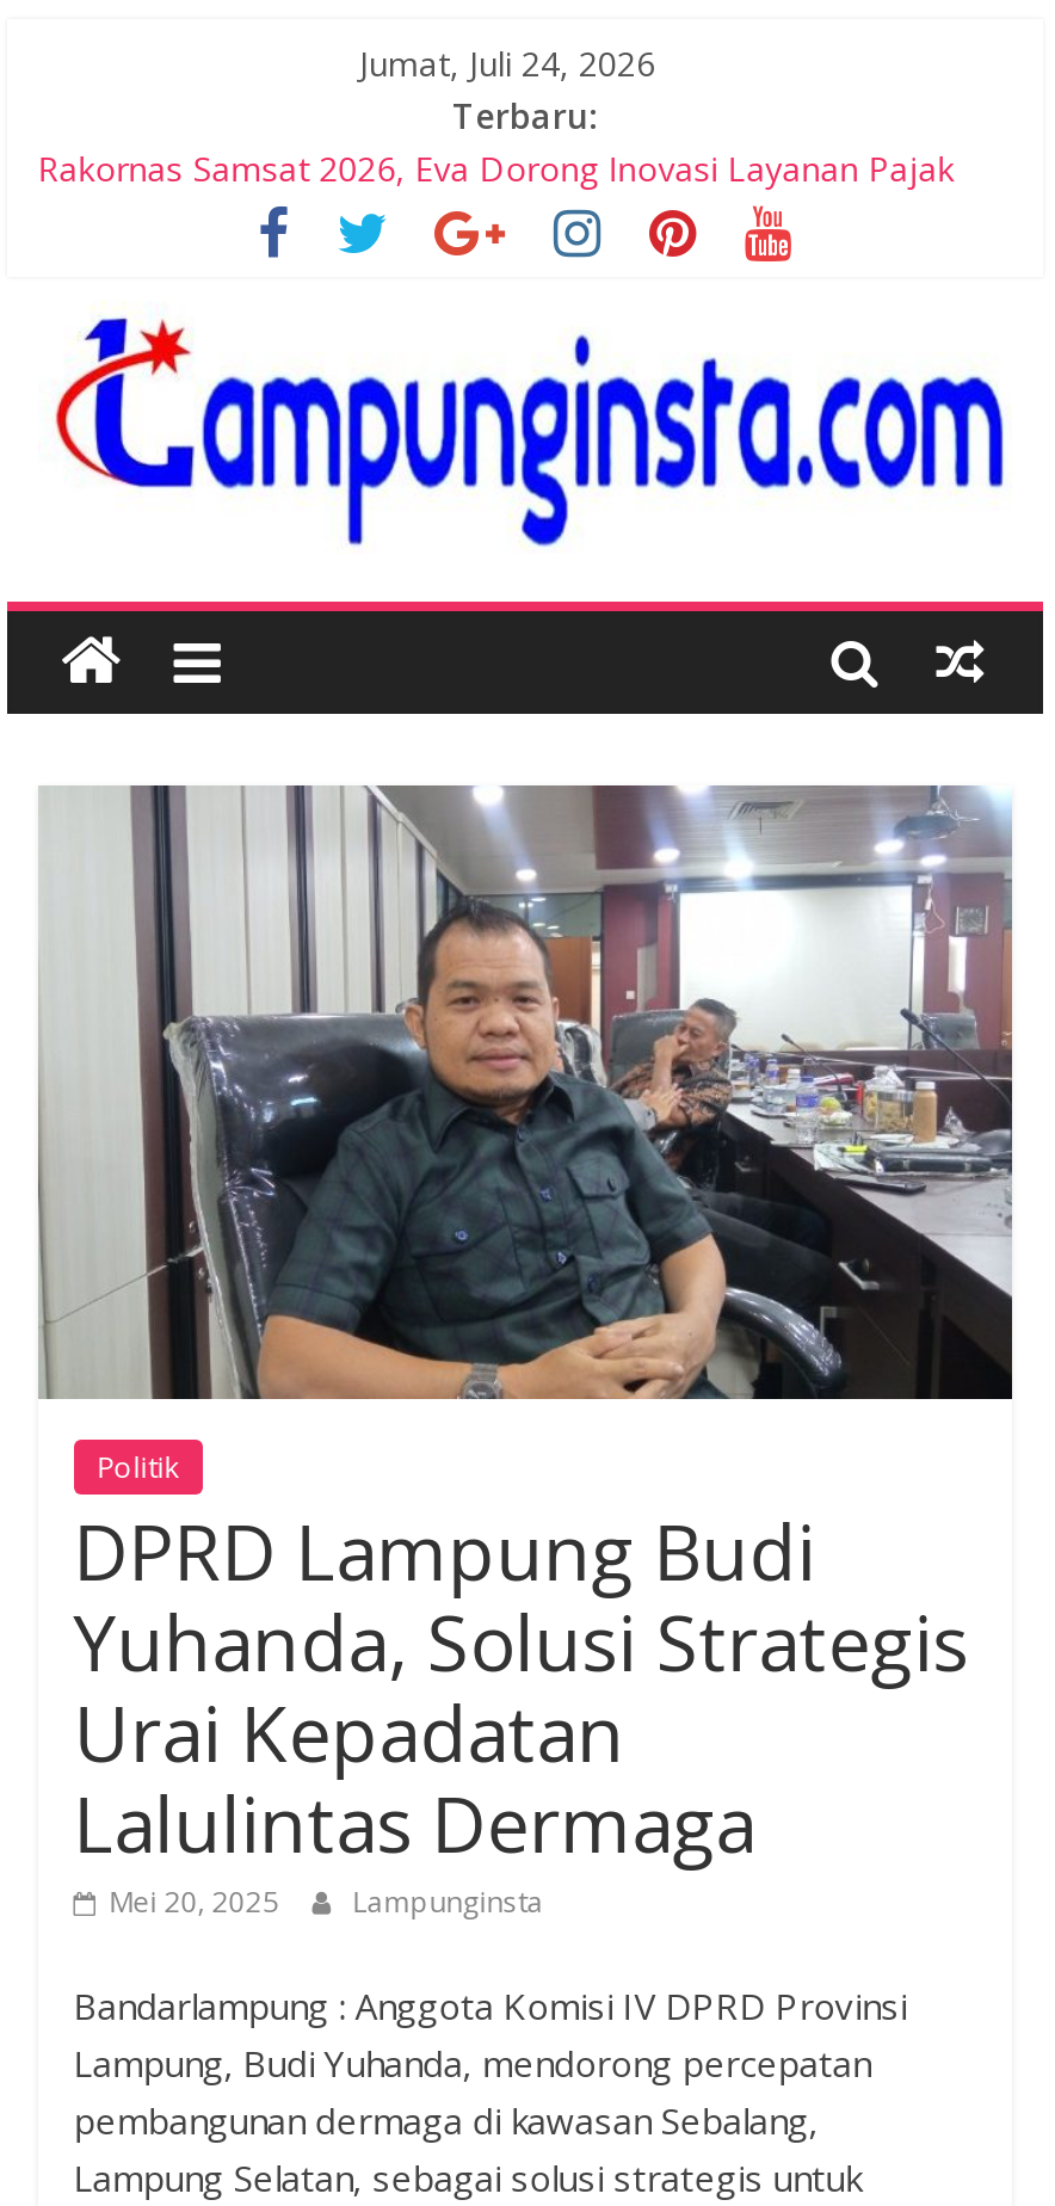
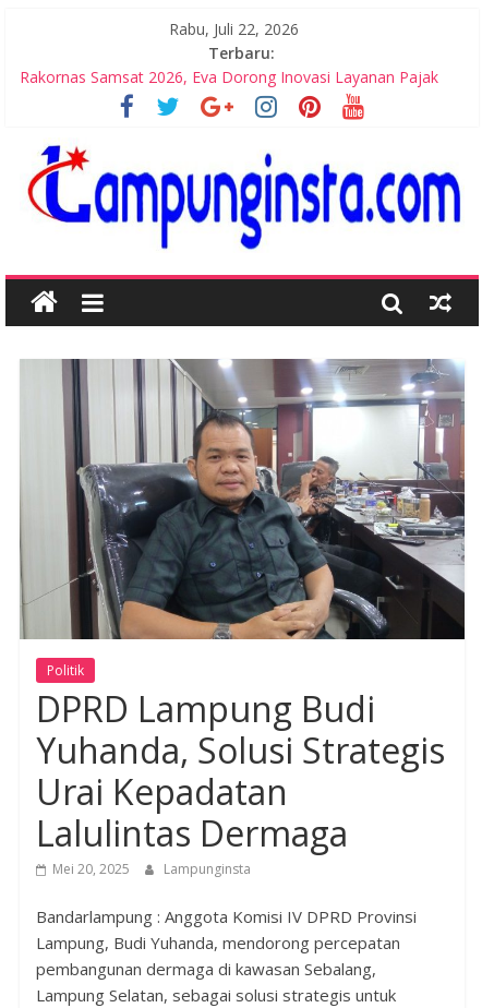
[359,41,655,86] Jumat, Juli 24, 2026 -> [169,19,299,39] Rabu, Juli 22, 2026

